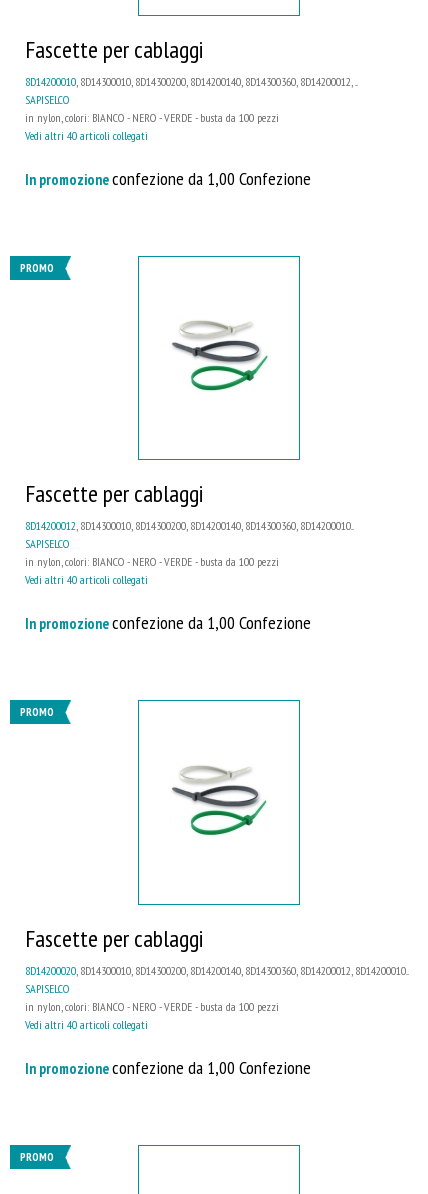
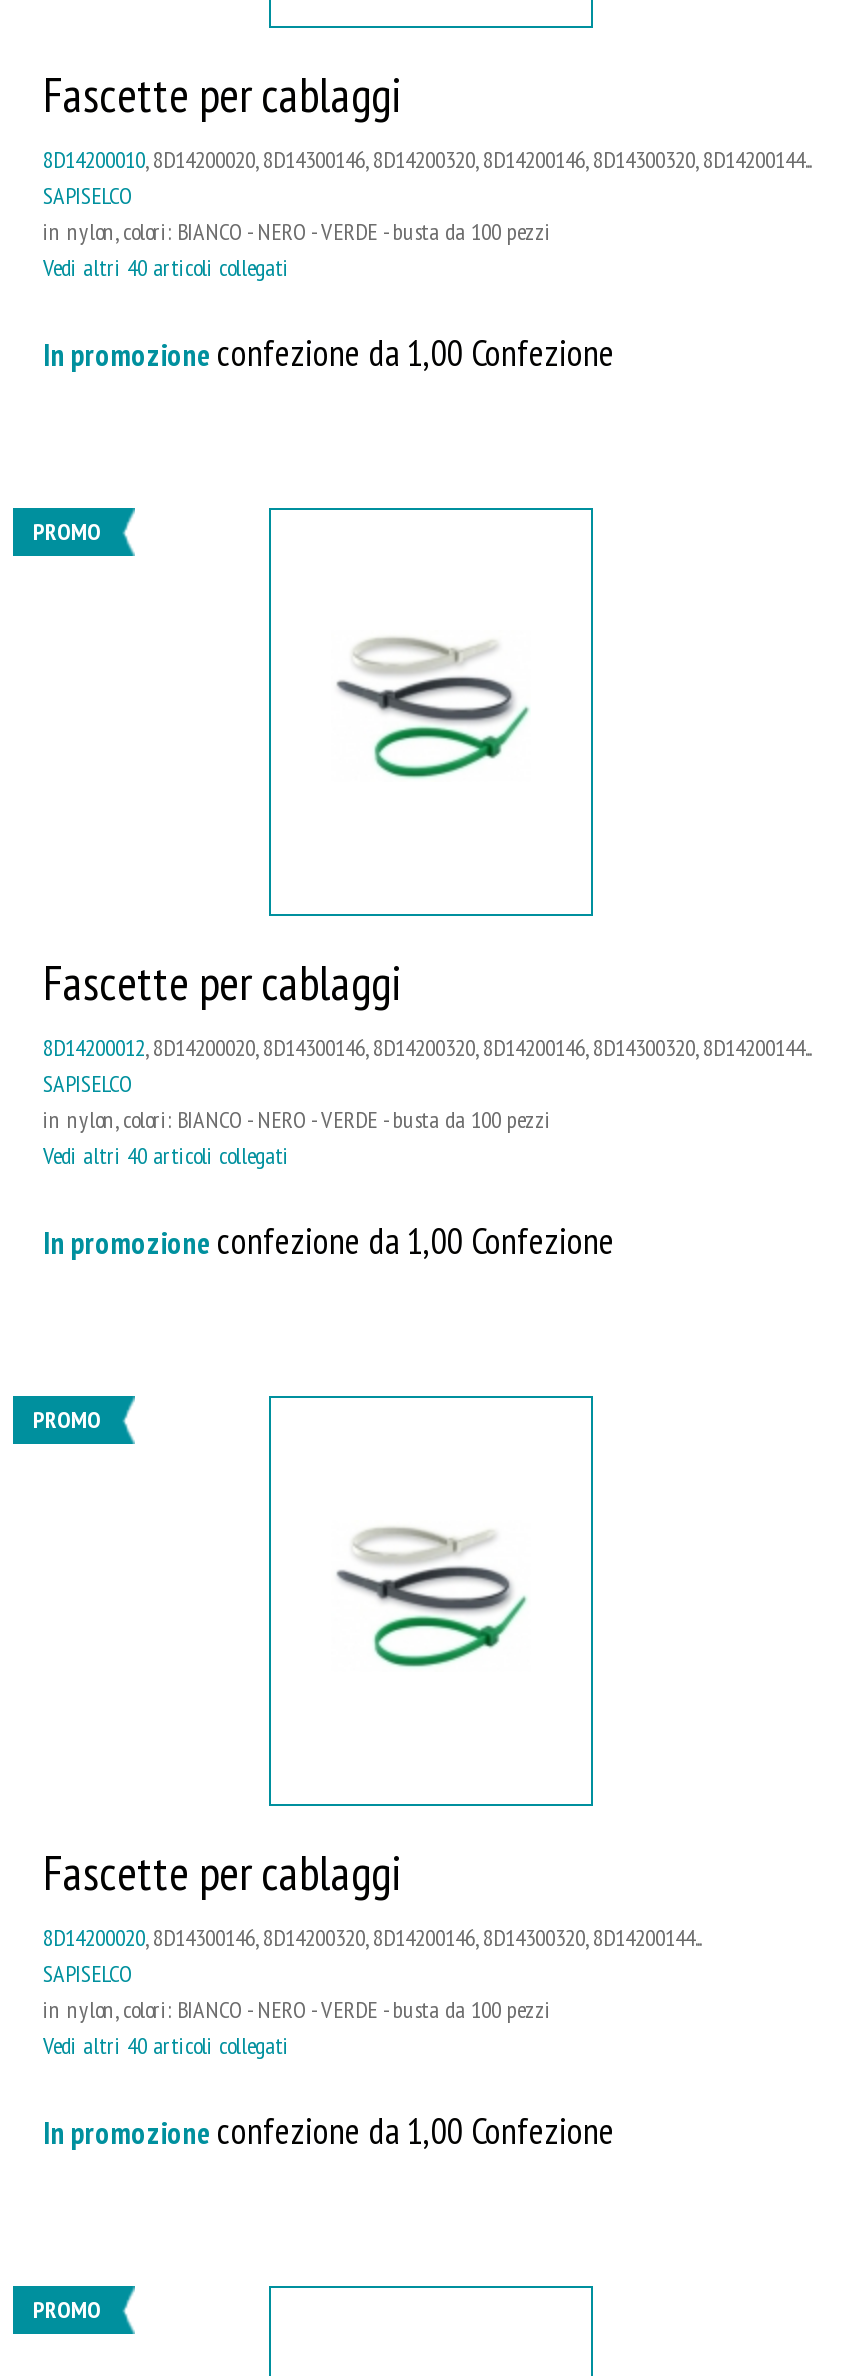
[25,74,358,89] 8D14200010, 8D14300010, 8D14300200, 8D14200140, 8D14300360, 8D14200012, ... -> [43,143,811,173] 8D14200010, 8D14200020, 8D14300146, 8D14200320, 8D14200146, 8D14300320, 8D14200144...
[25,518,354,533] 8D14200012, 8D14300010, 8D14300200, 8D14200140, 8D14300360, 8D14200010... -> [43,1032,811,1062] 8D14200012, 8D14200020, 8D14300146, 8D14200320, 8D14200146, 8D14300320, 8D14200144...
[25,963,409,978] 8D14200020, 8D14300010, 8D14300200, 8D14200140, 8D14300360, 8D14200012, 8D14200010... -> [43,1921,701,1951] 8D14200020, 8D14300146, 8D14200320, 8D14200146, 8D14300320, 8D14200144...

